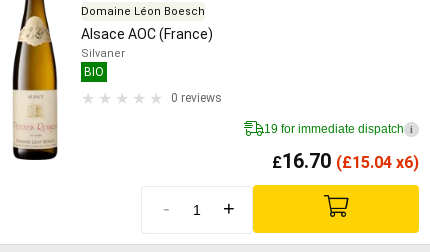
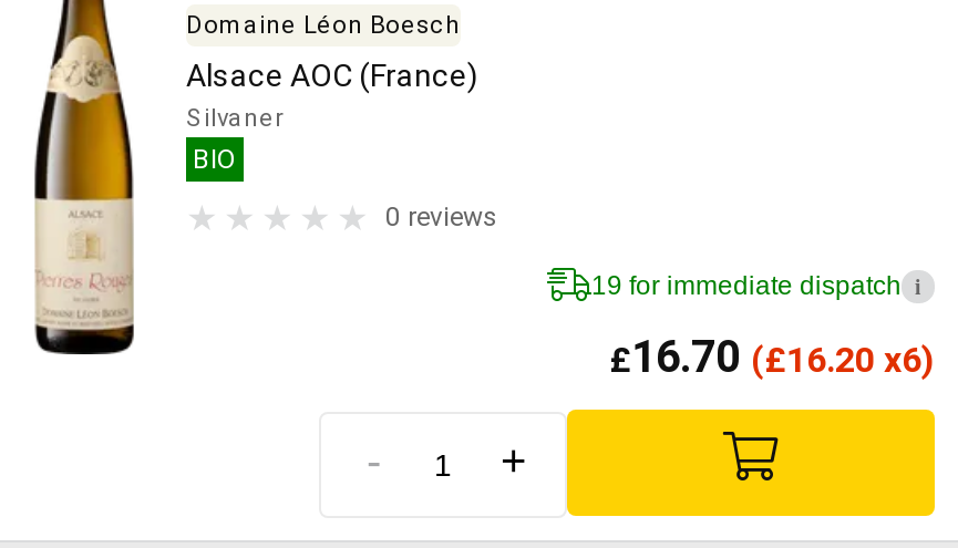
[272,148,419,172] £16.70 (£15.04 x6) -> [609,329,935,382] £16.70 (£16.20 x6)

